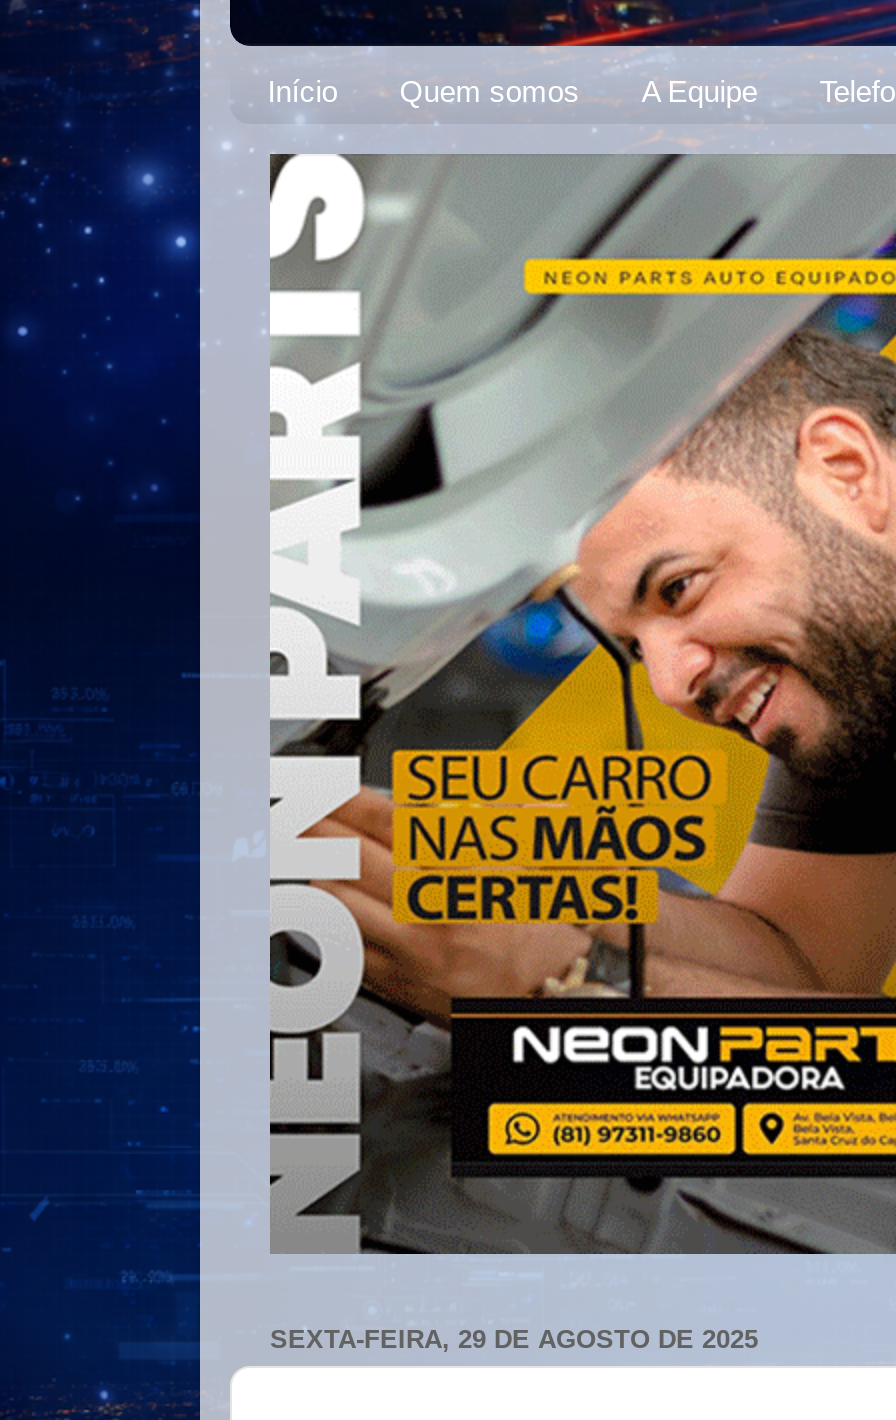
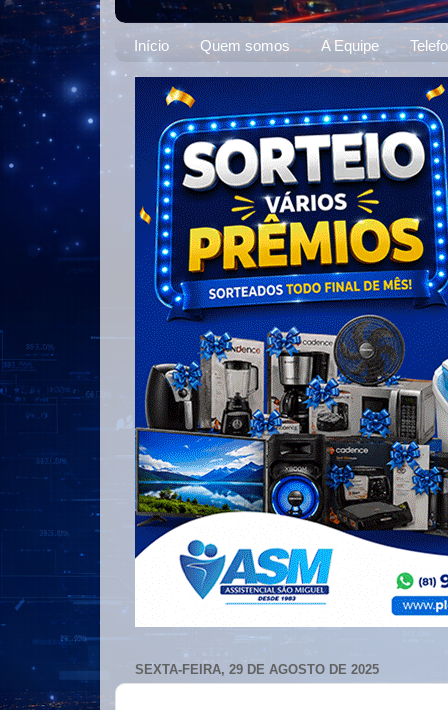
[268,154,890,1256] [image] -> [134,76,445,628] [image]

